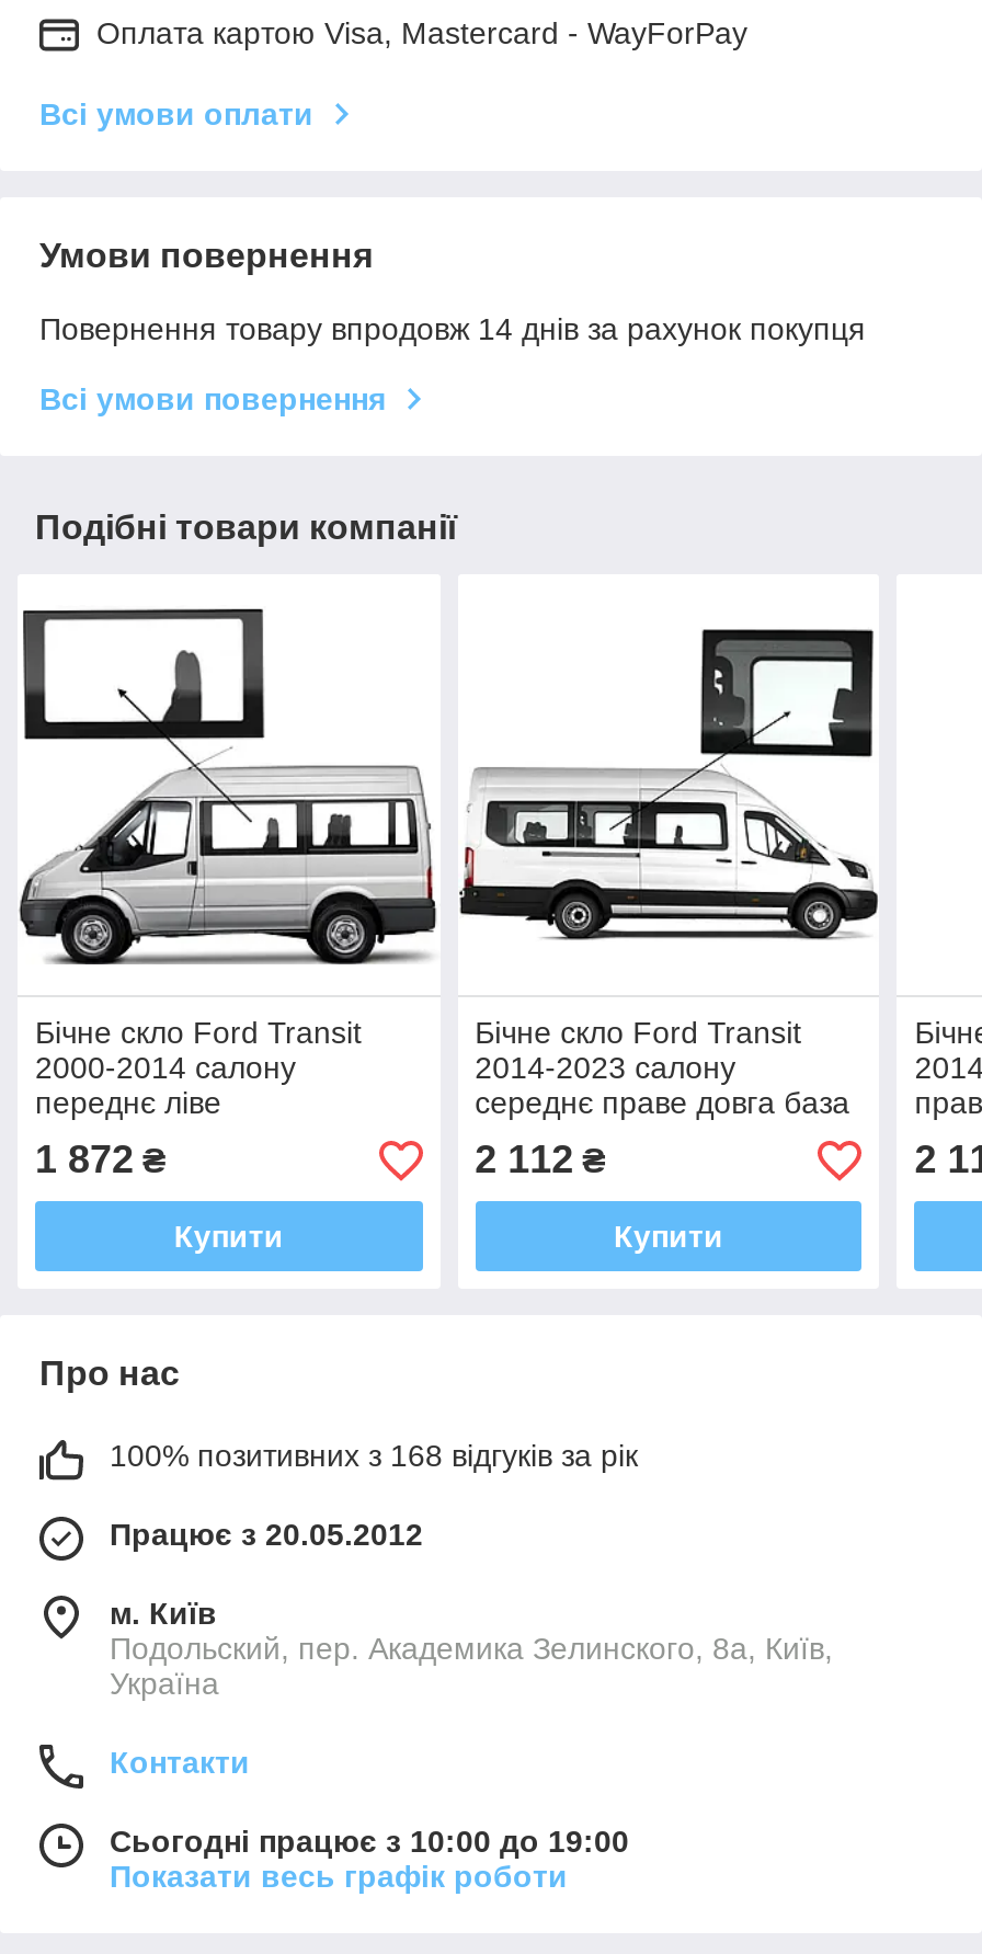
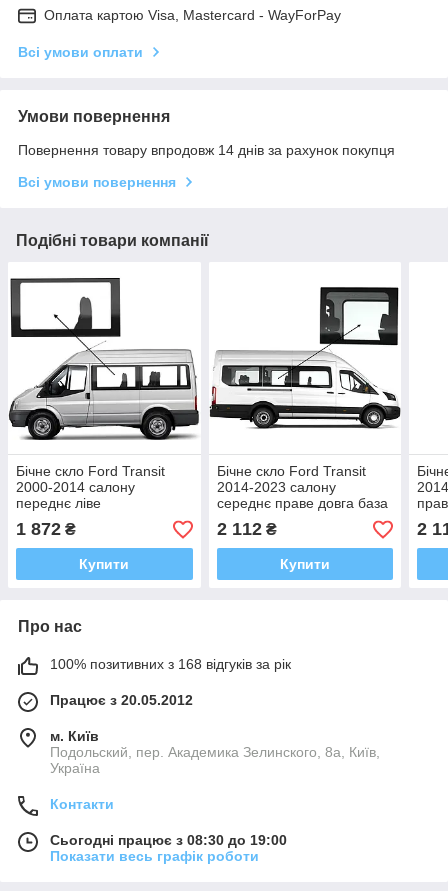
[110,1824,629,1860] Сьогодні працює з 10:00 до 19:00 -> [50,832,287,848] Сьогодні працює з 08:30 до 19:00

